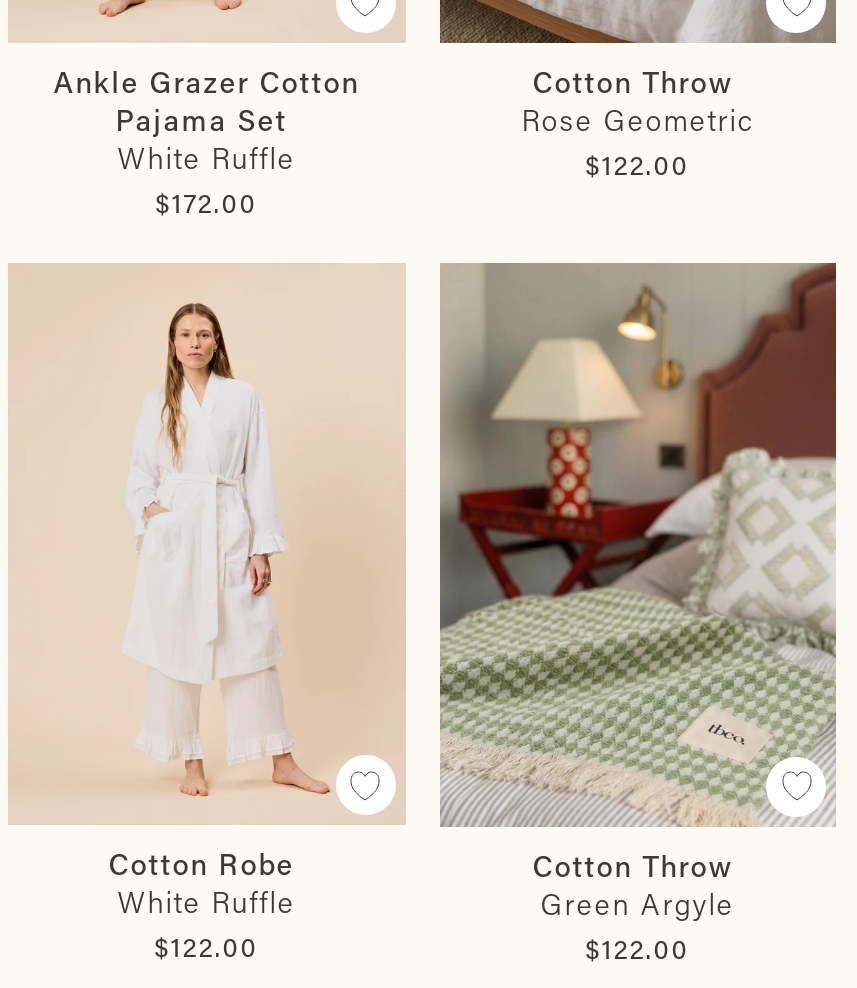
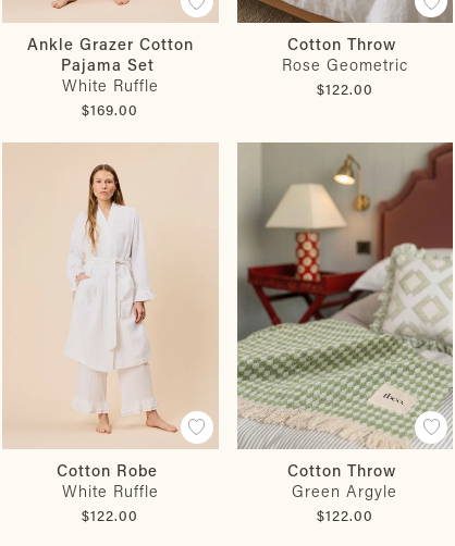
[156,184,258,220] $172.00 -> [82,100,138,120] $169.00

